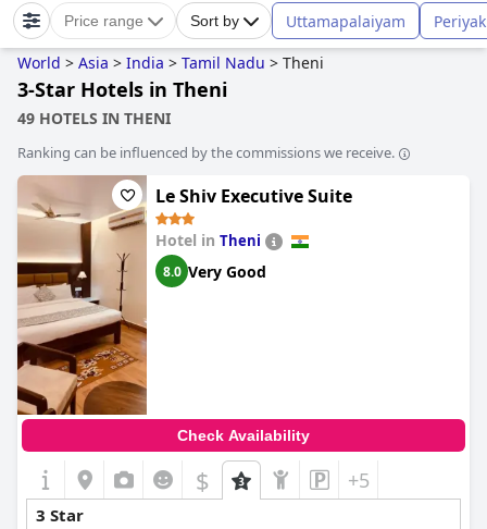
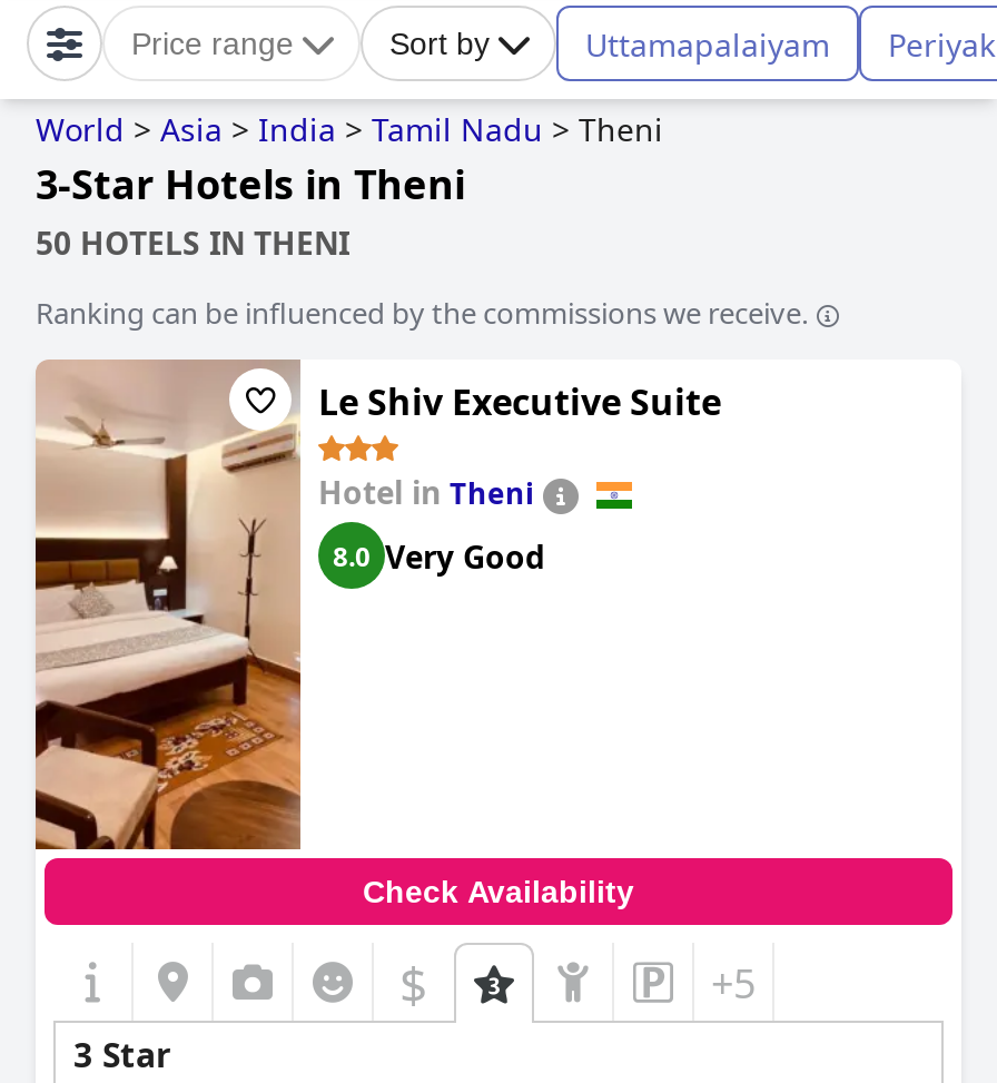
[17,108,171,128] 49 HOTELS IN THENI -> [36,221,349,264] 50 HOTELS IN THENI

